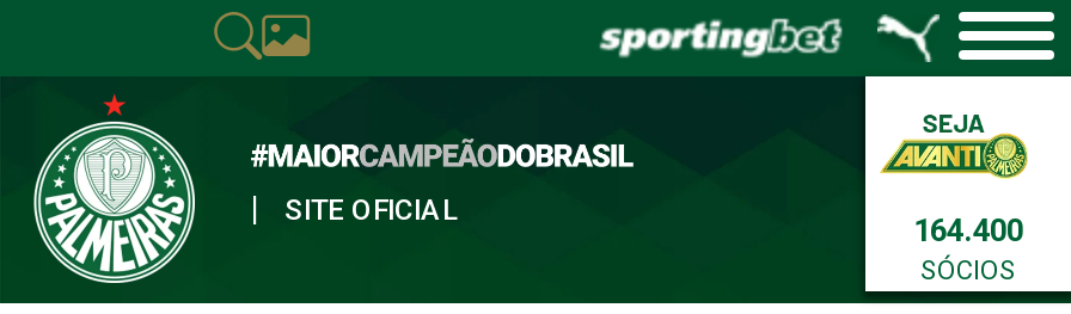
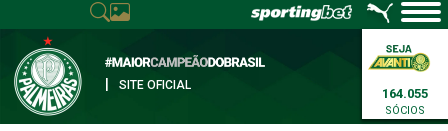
[913,213,1023,248] 164.400 -> [382,86,428,101] 164.055

